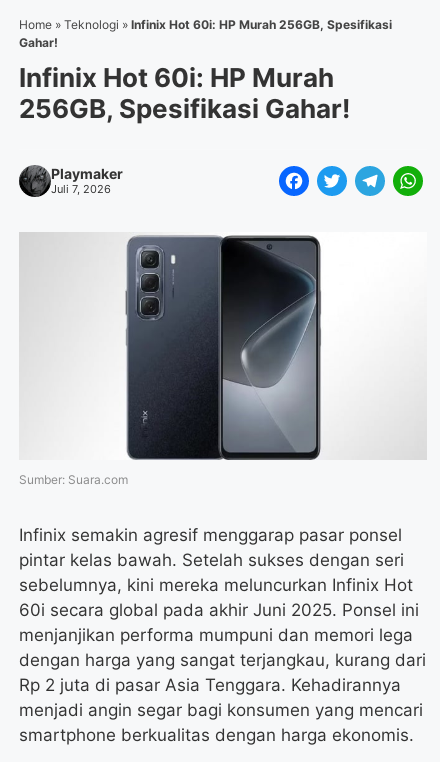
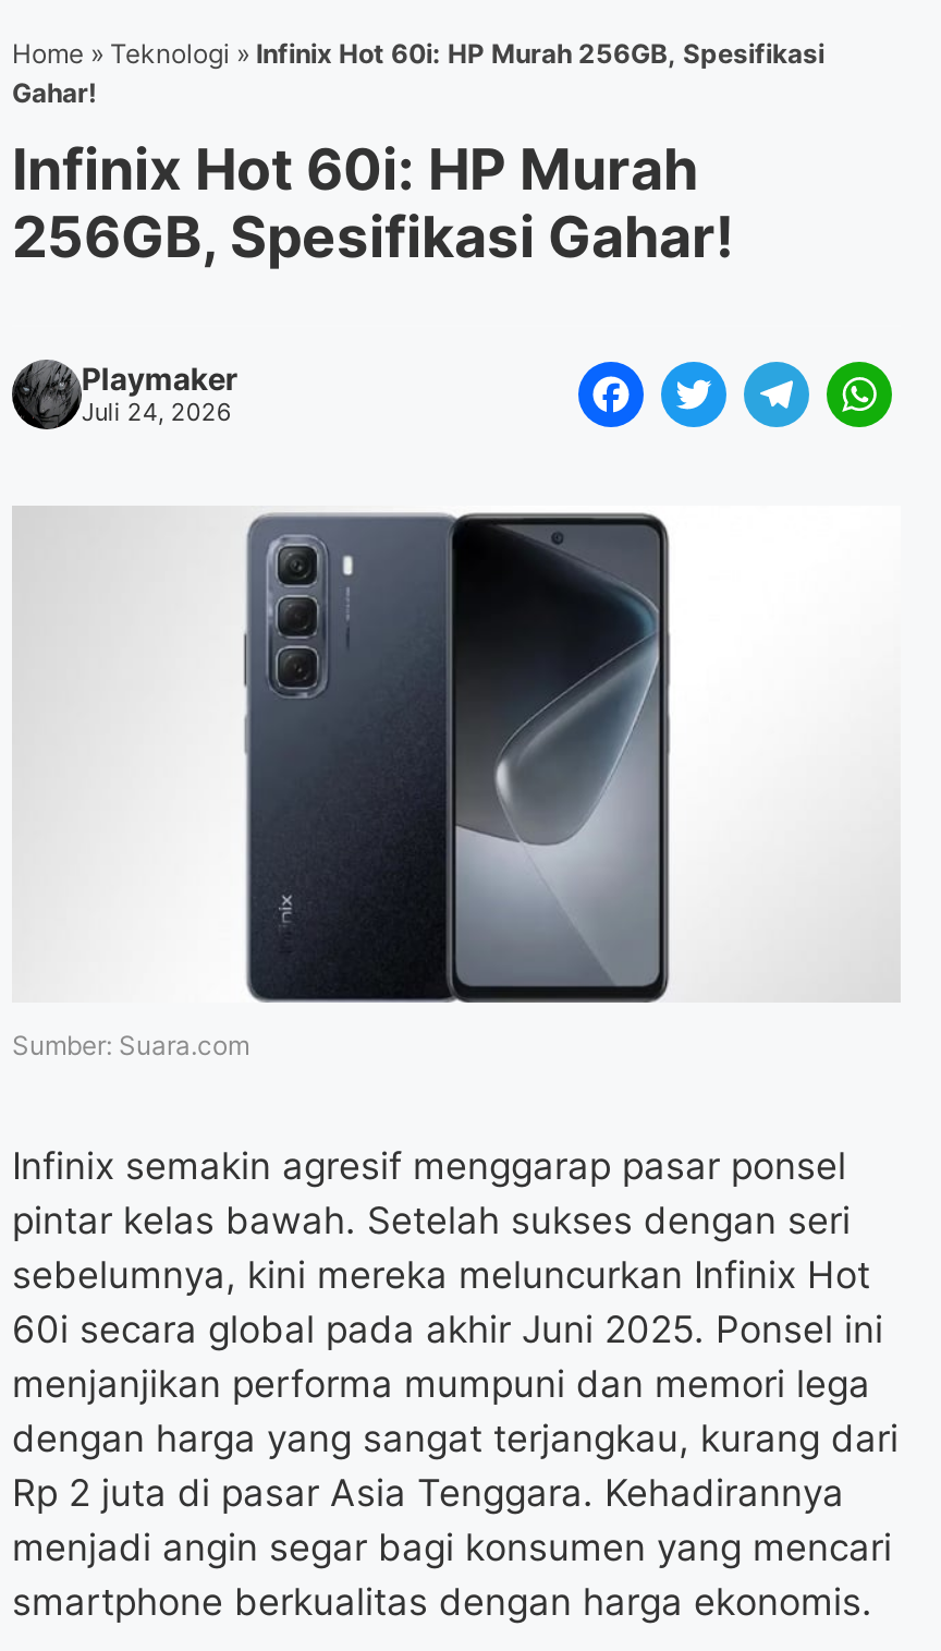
[51,182,111,196] Juli 7, 2026 -> [81,398,232,428] Juli 24, 2026

